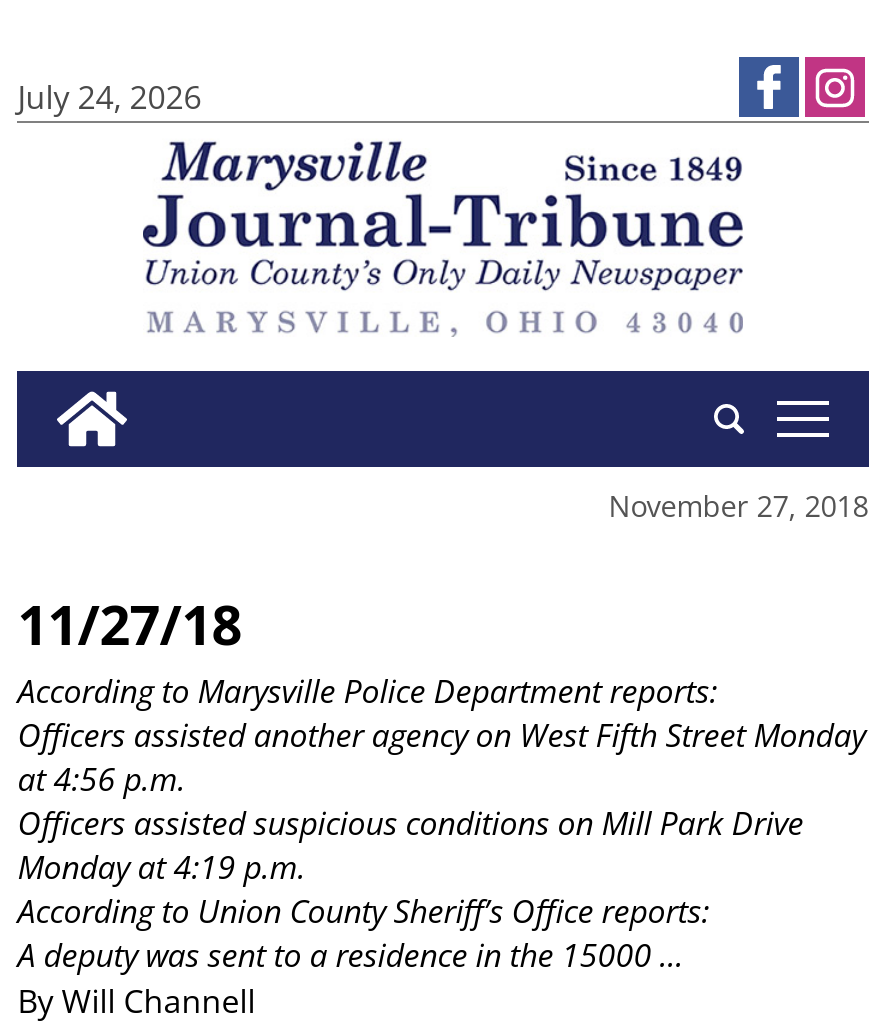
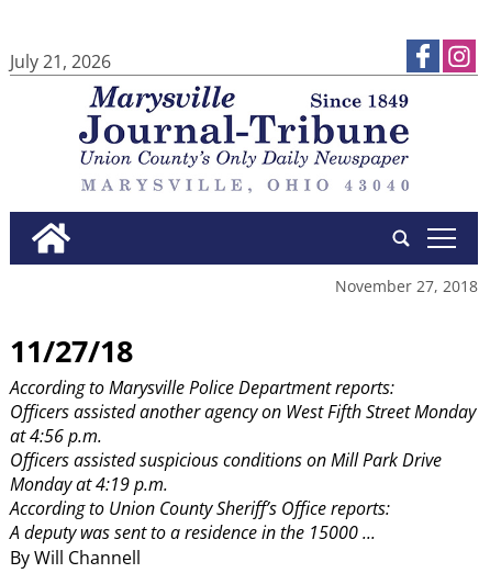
[17,75,201,119] July 24, 2026 -> [10,49,111,74] July 21, 2026

